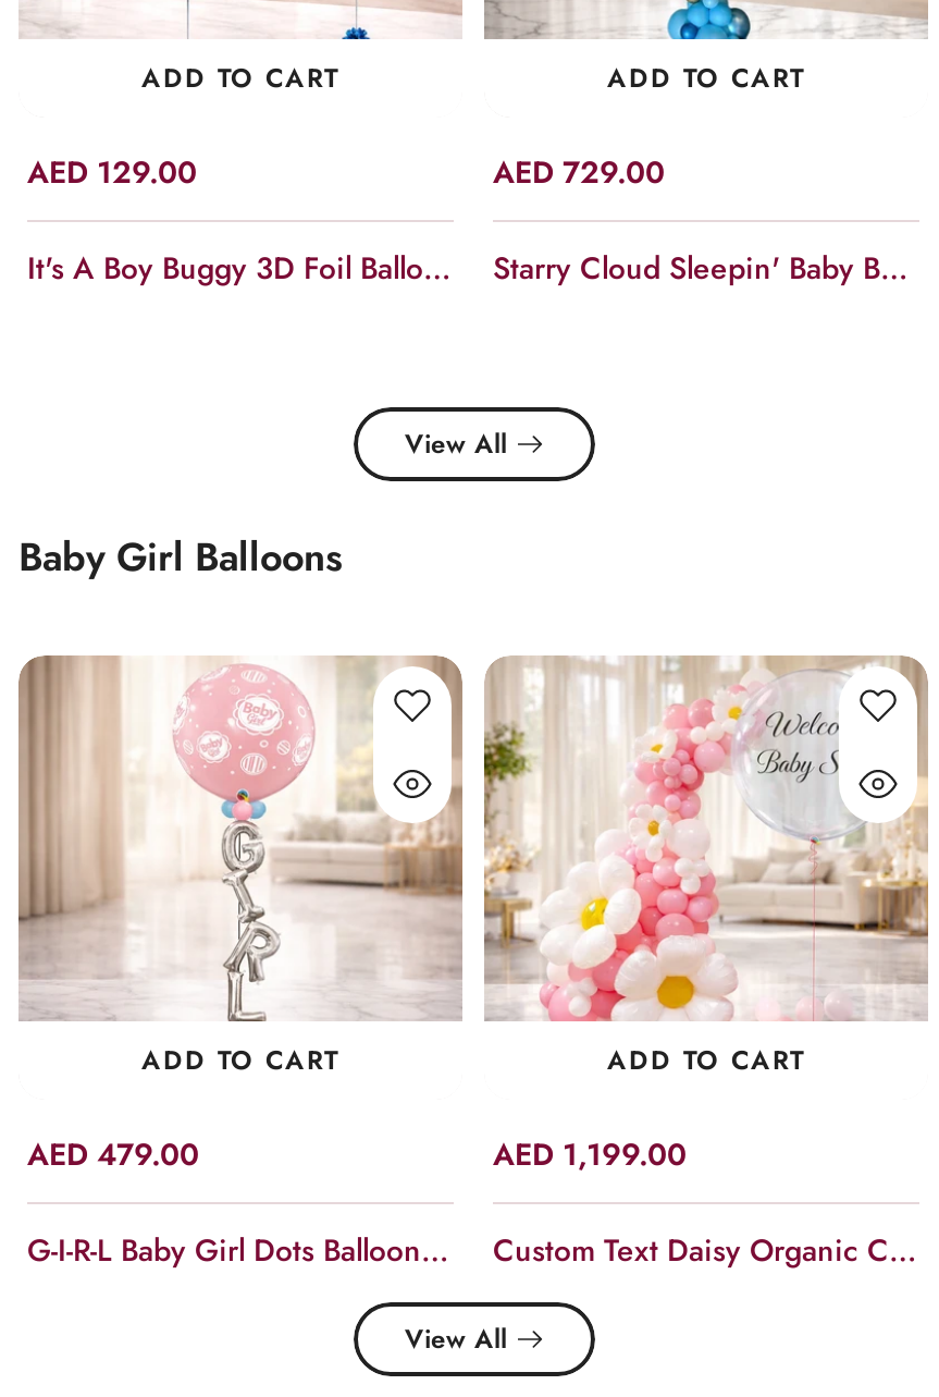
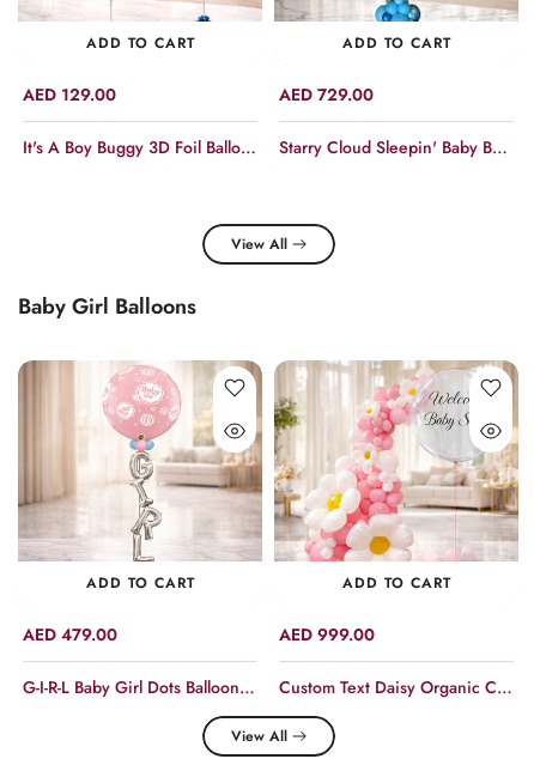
[493,1132,687,1176] AED 1,199.00 -> [279,623,375,646] AED 999.00

